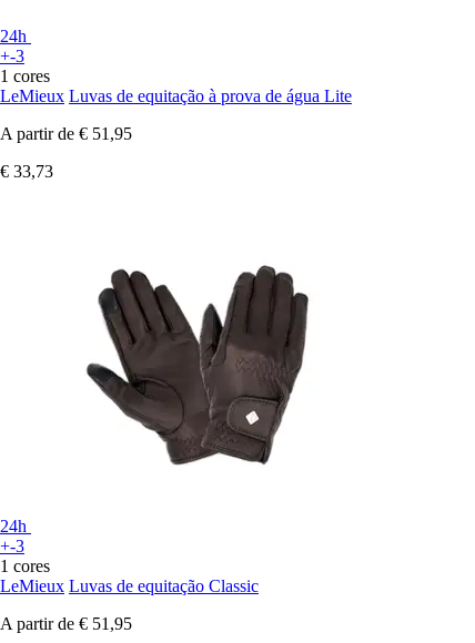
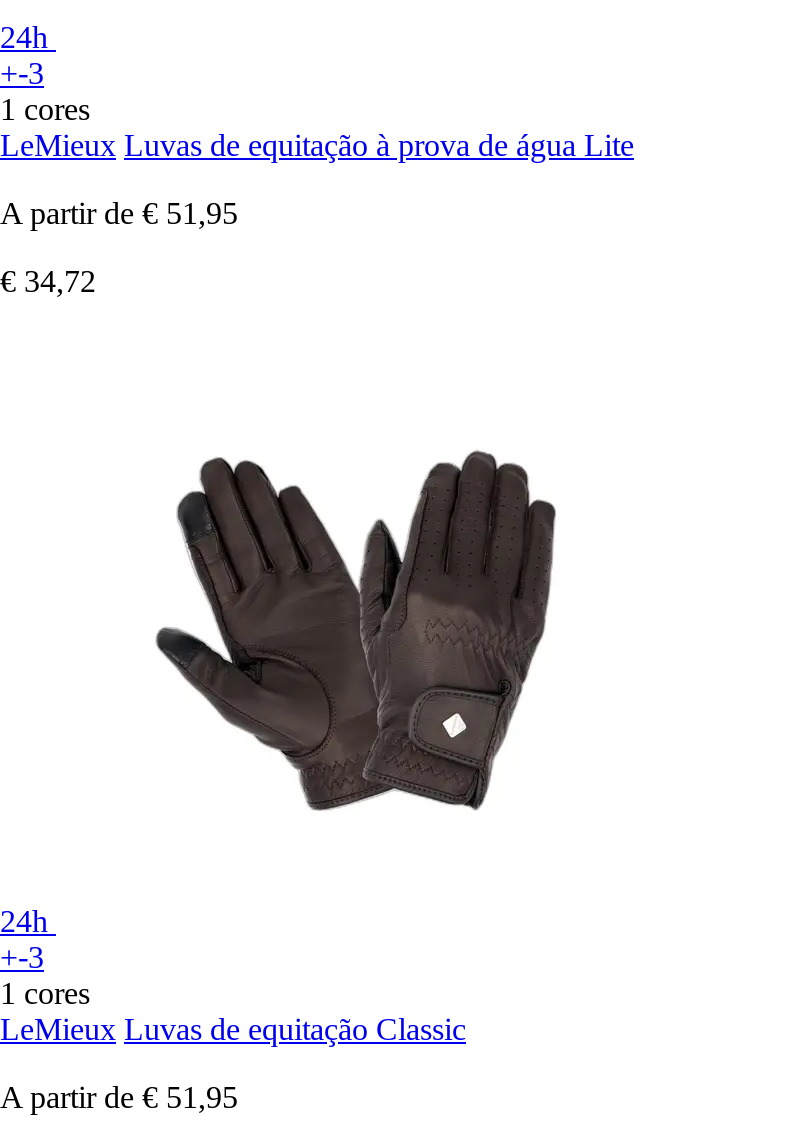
[0,162,53,181] € 33,73 -> [0,264,96,298] € 34,72

